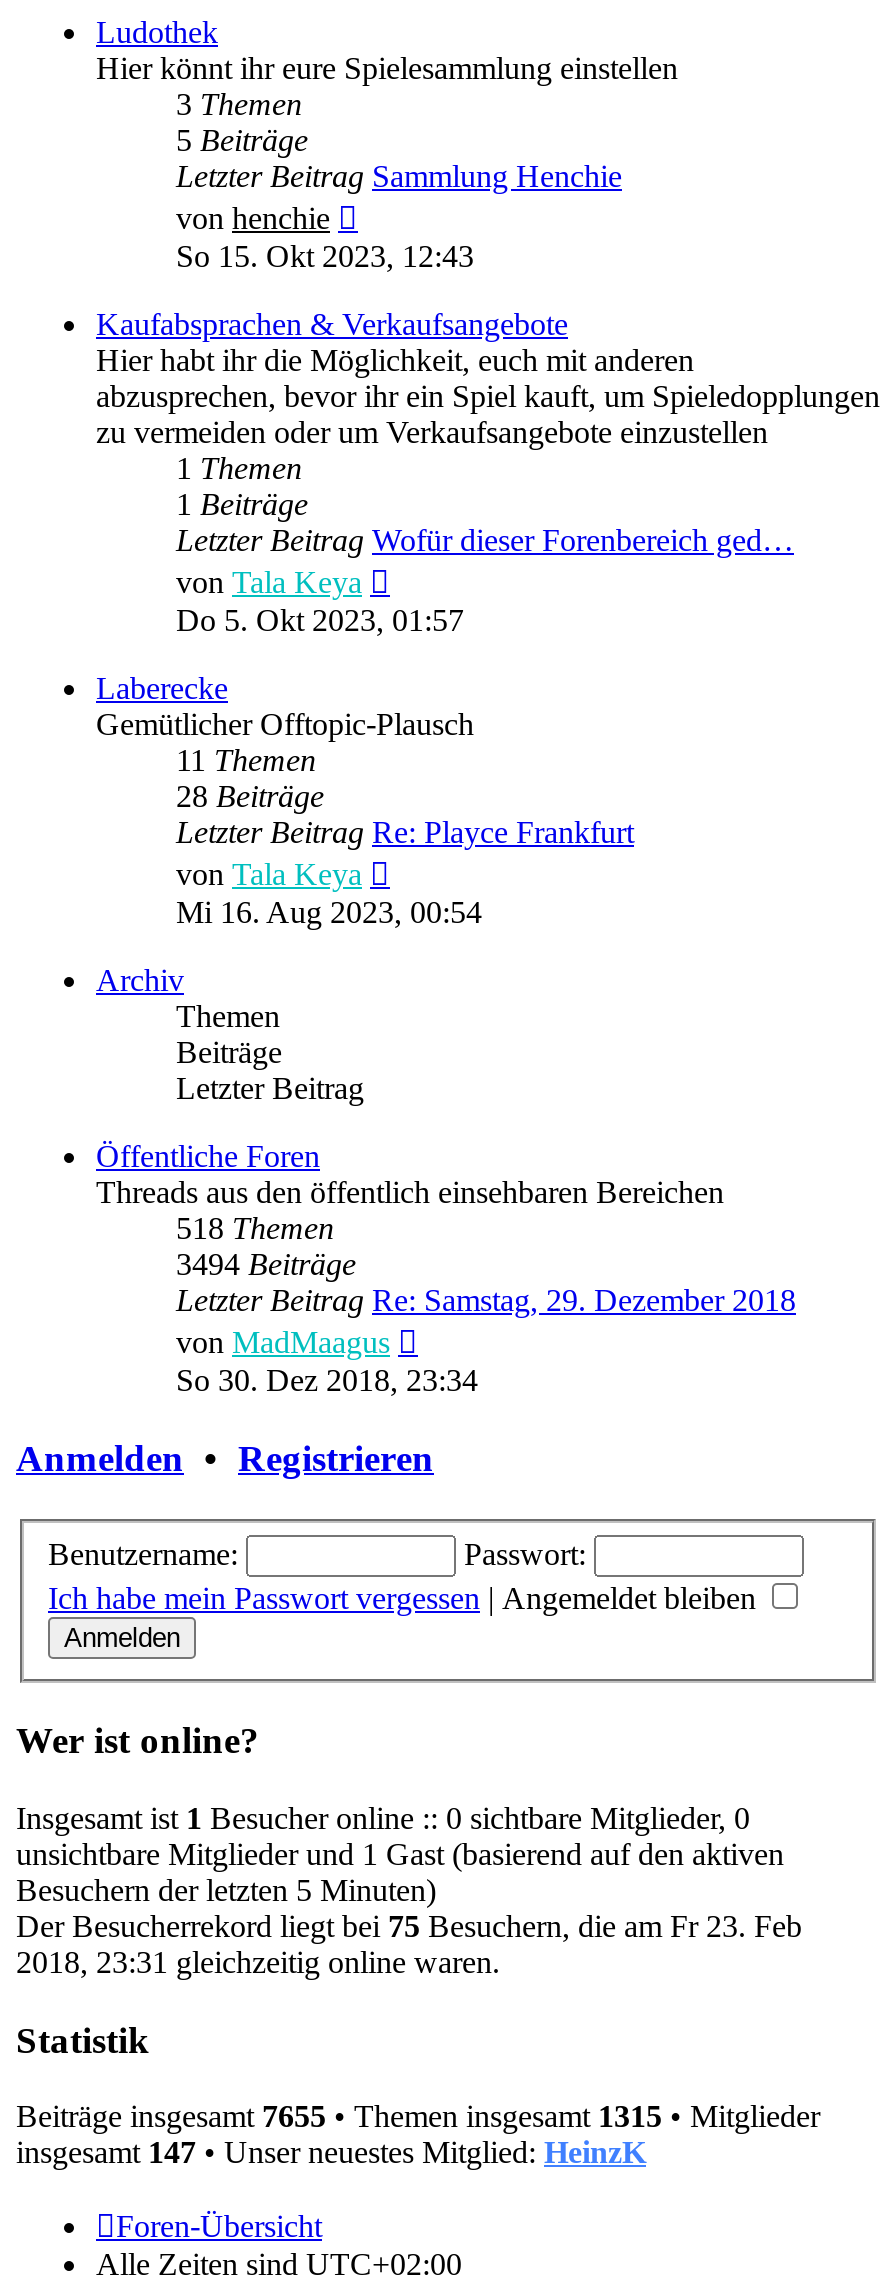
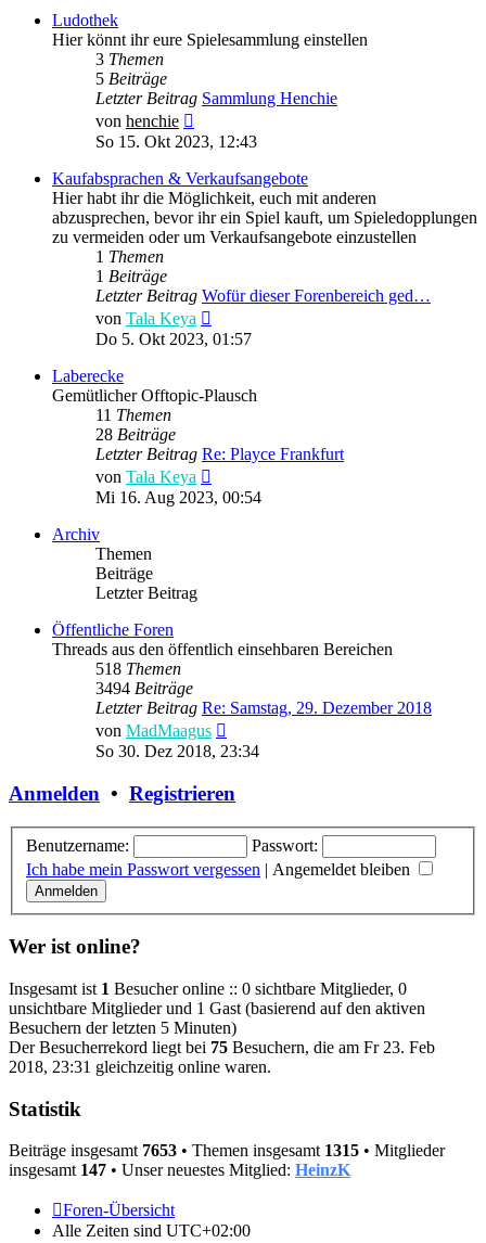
[16,2100,820,2134] Beiträge insgesamt 7655 • Themen insgesamt 1315 • Mitglieder -> [9,1141,445,1160] Beiträge insgesamt 7653 • Themen insgesamt 1315 • Mitglieder

